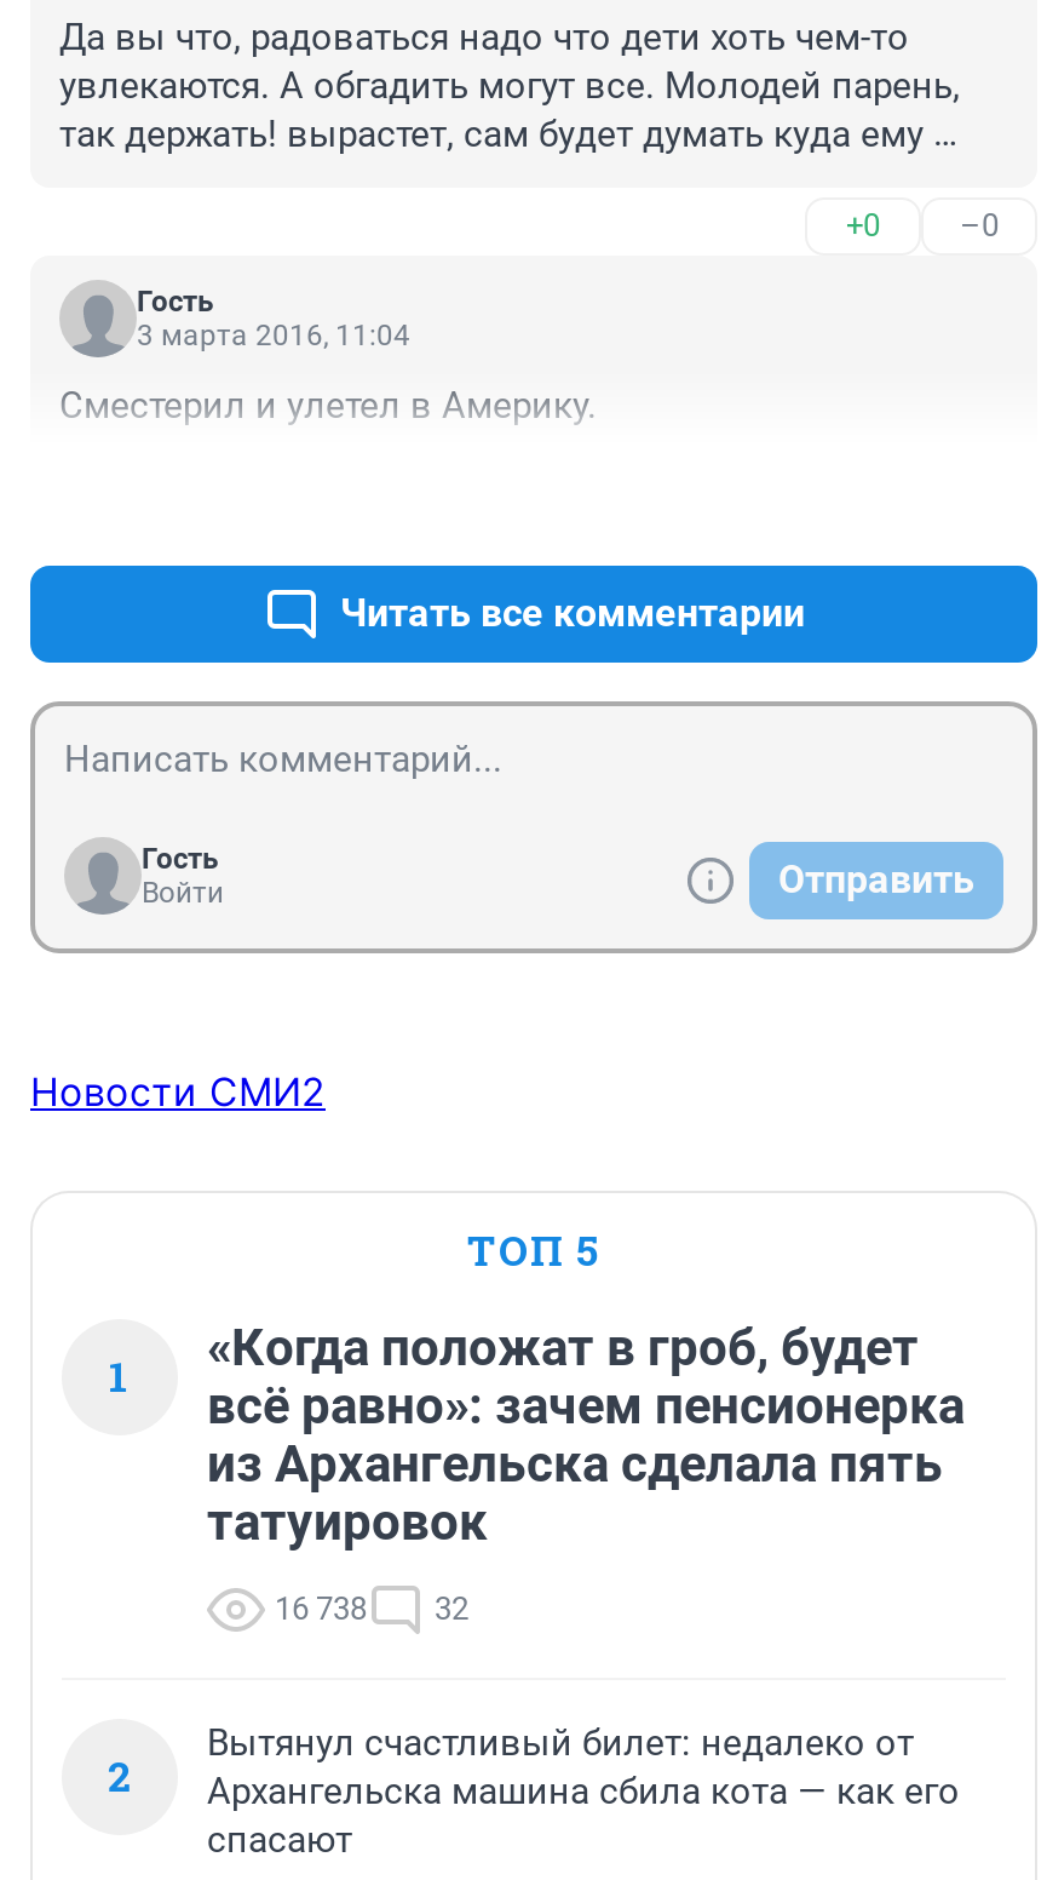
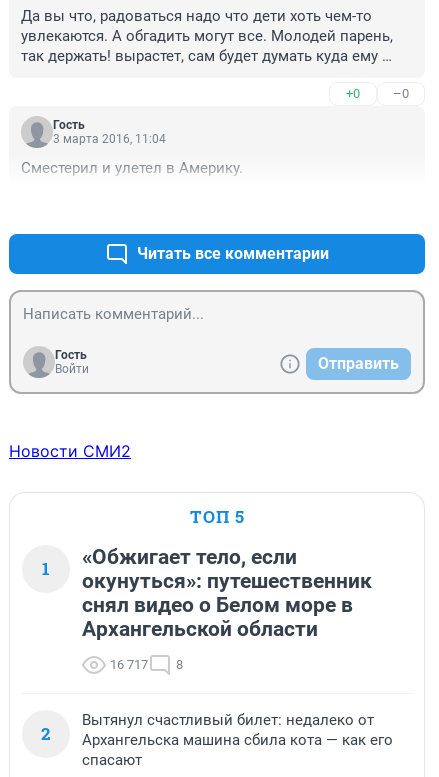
[207,1318,965,1551] «Когда положат в гроб, будет | всё равно»: зачем пенсионерка | из Архангельска сделала пять | татуировок -> [82,545,372,641] «Обжигает тело, если | окунуться»: путешественник | снял видео о Белом море в | Архангельской области
[275,1590,468,1626] 16 738 | 32 -> [110,657,183,672] 16 717 | 8

